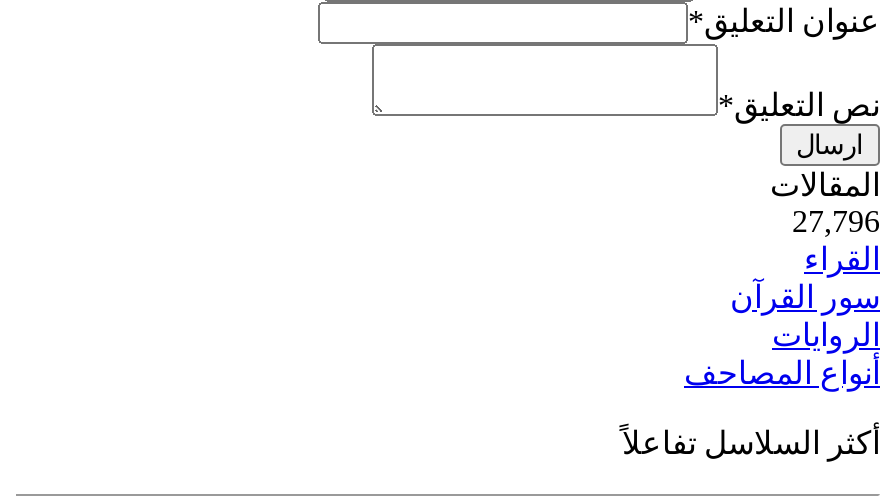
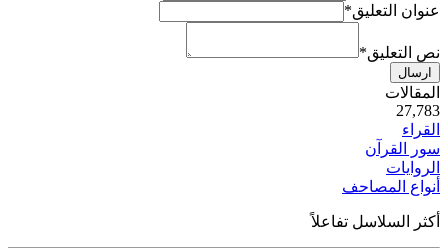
[792,205,880,239] 27,796 -> [396,102,440,119] 27,783

